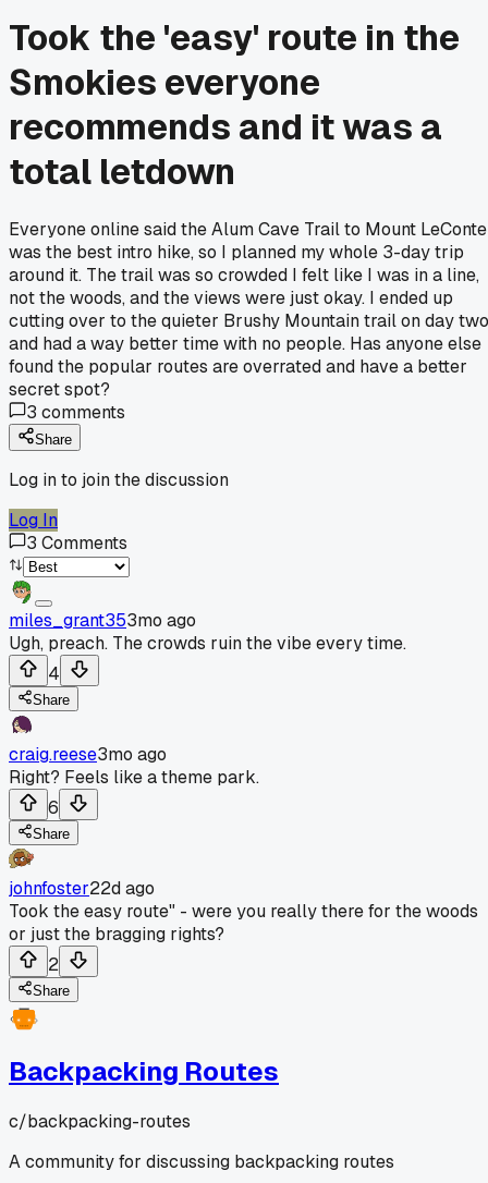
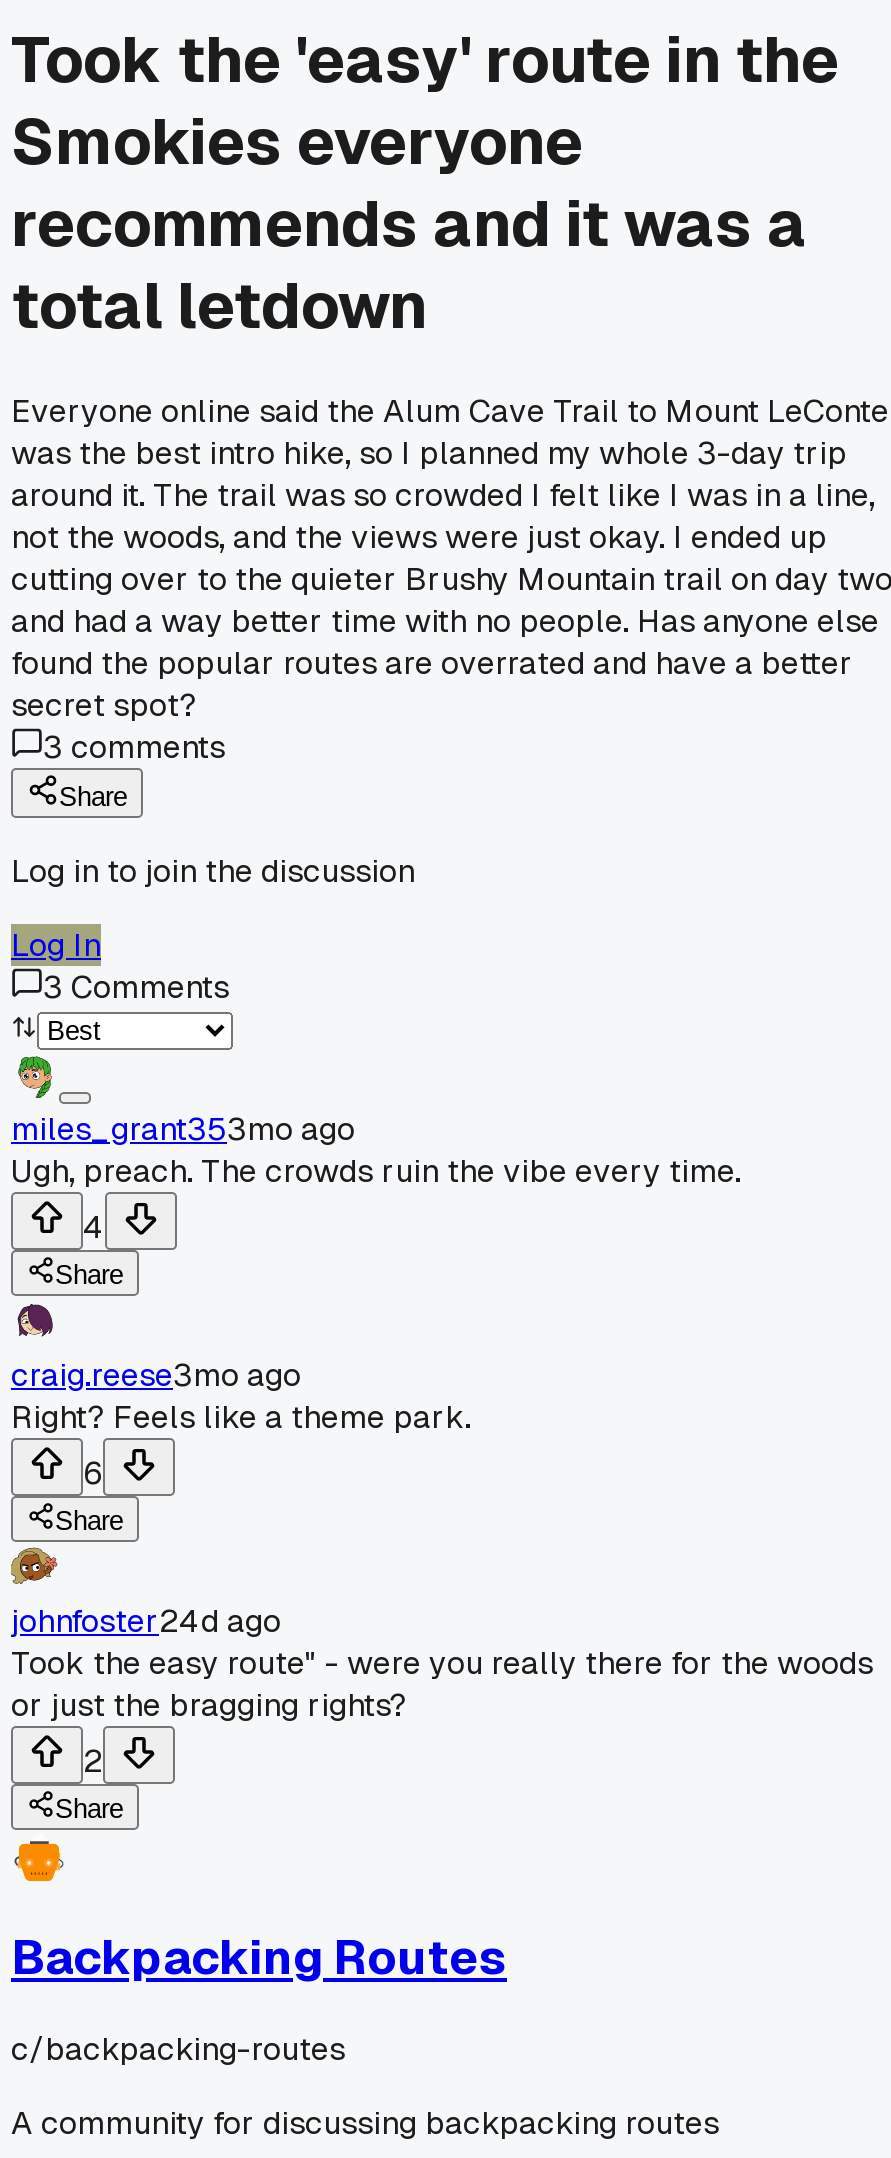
[9,877,155,900] johnfoster22d ago -> [11,1600,281,1642] johnfoster24d ago

